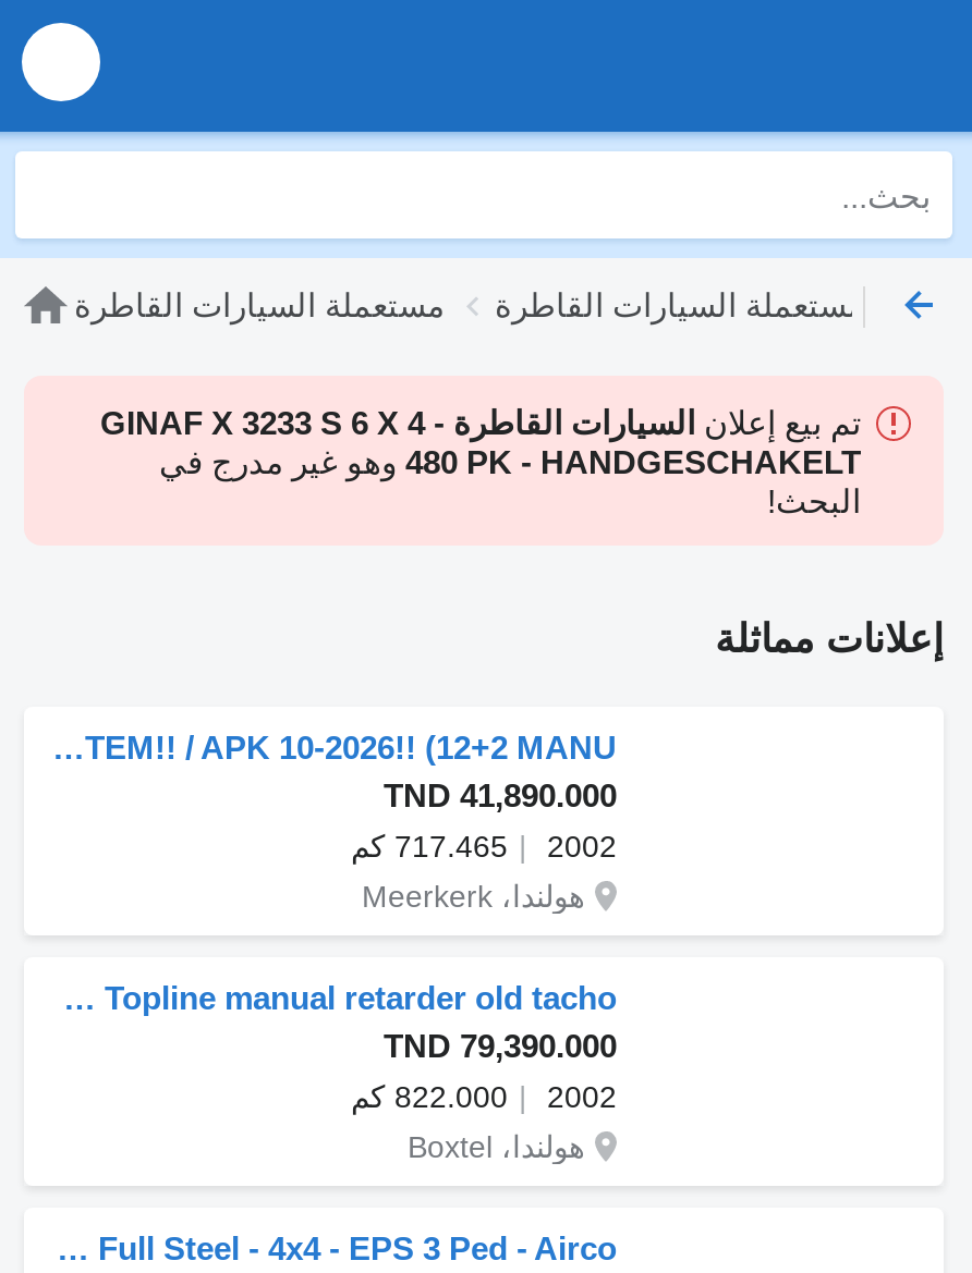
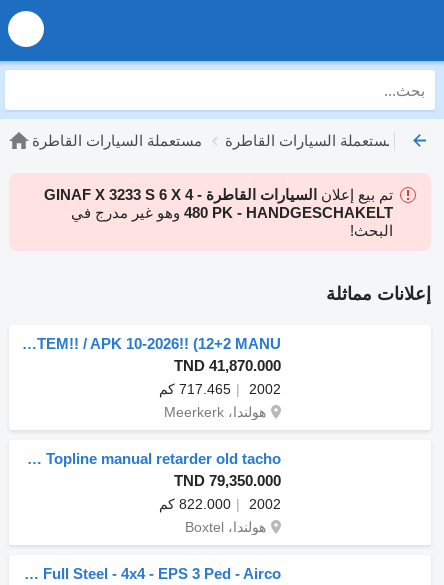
[384,776,617,813] TND 41,890.000 -> [174,357,281,374] TND 41,870.000
[384,1027,617,1064] TND 79,390.000 -> [174,472,281,489] TND 79,350.000

